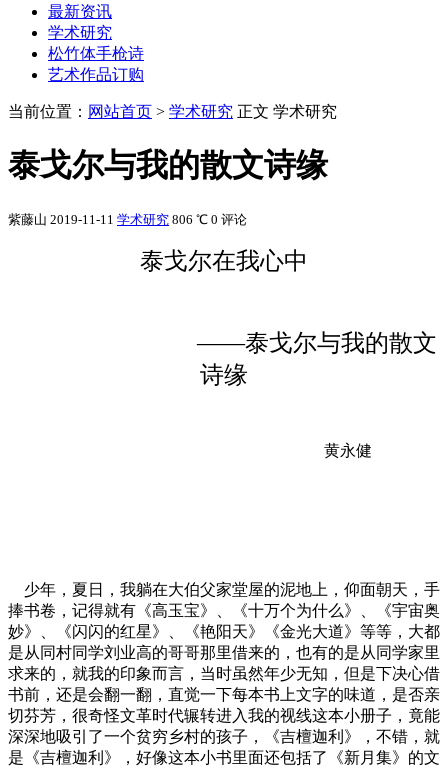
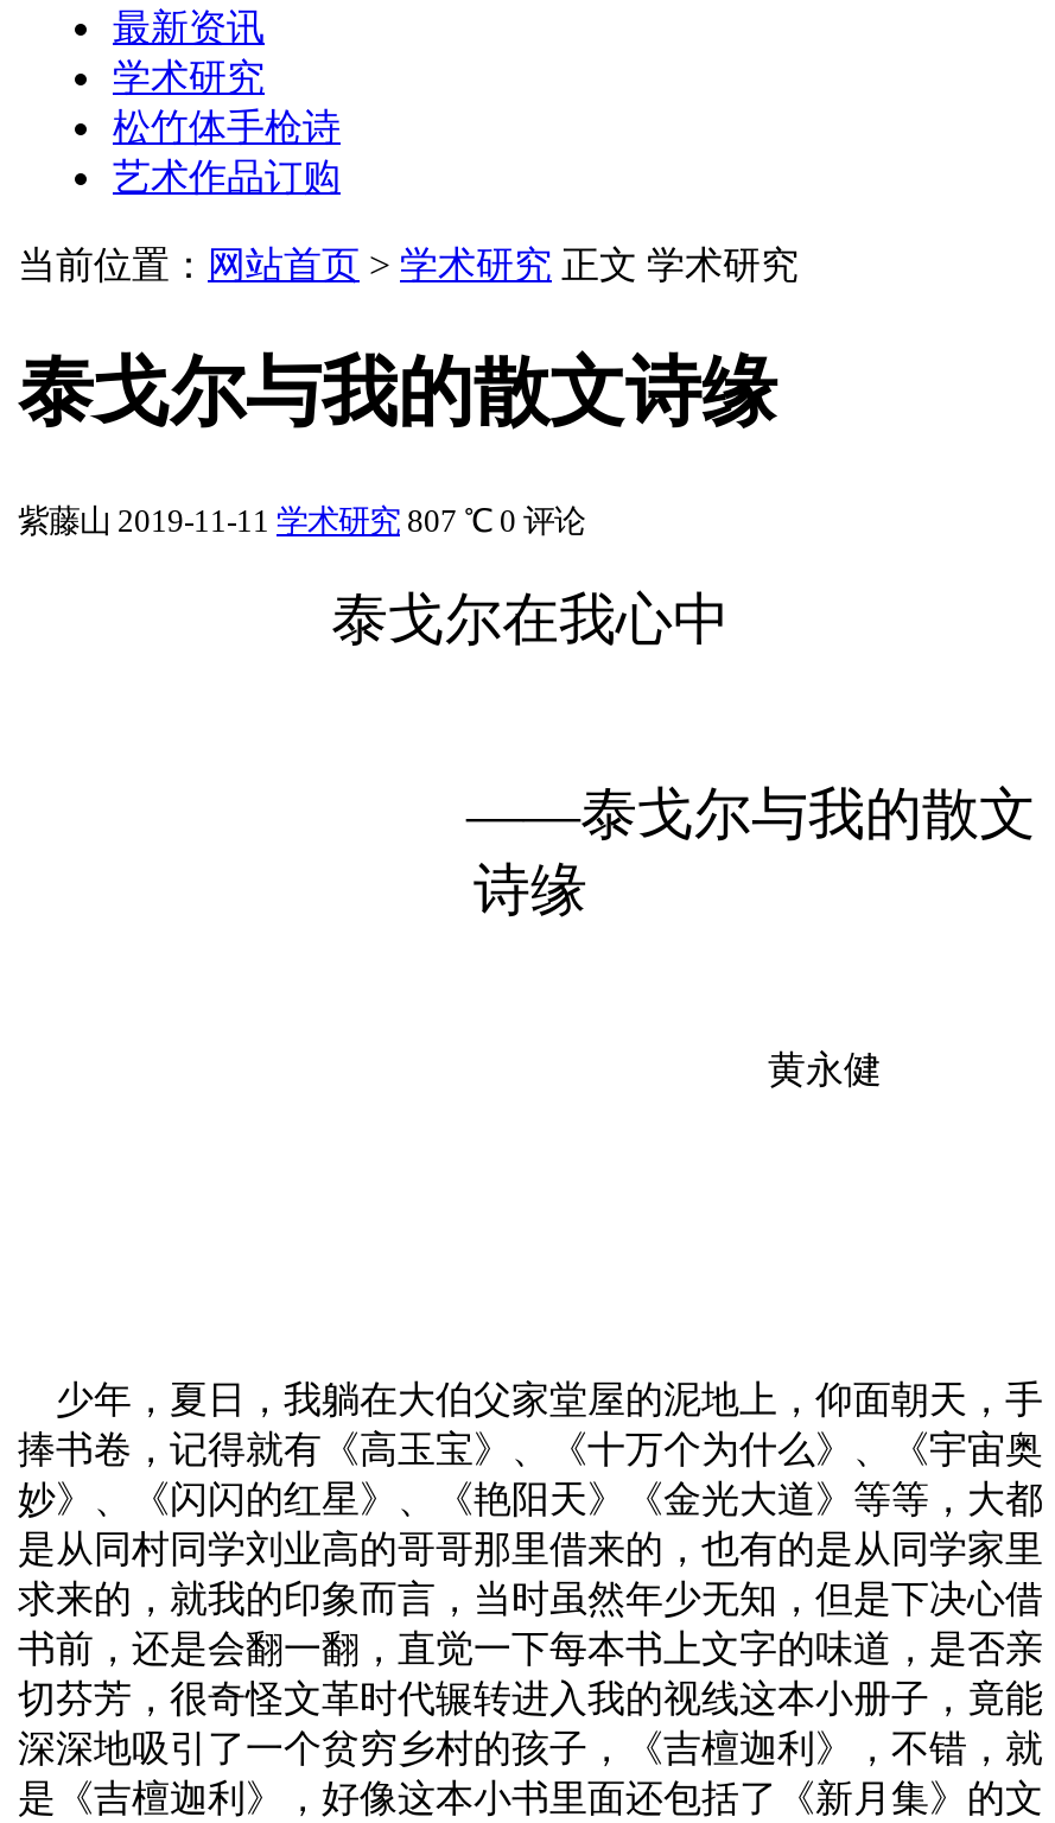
[8,212,247,227] 紫藤山2019-11-11学术研究806 ℃ 0 评论 -> [18,503,585,538] 紫藤山2019-11-11学术研究807 ℃ 0 评论

